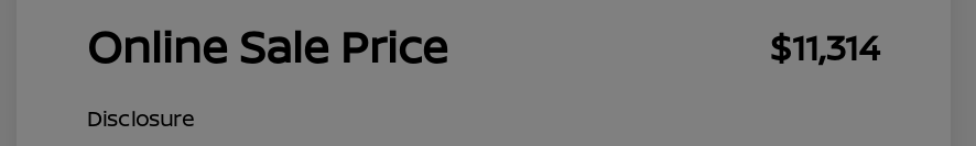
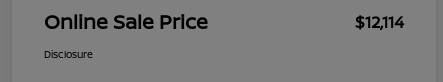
[770,23,880,71] $11,314 -> [355,11,404,33] $12,114

